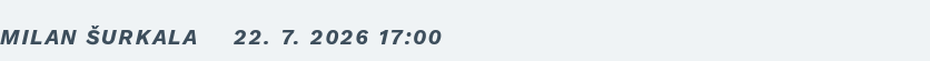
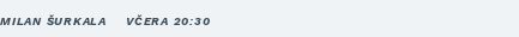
[0,24,443,49] MILAN ŠURKALA 22. 7. 2026 17:00 -> [0,14,210,27] MILAN ŠURKALA VČERA 20:30

